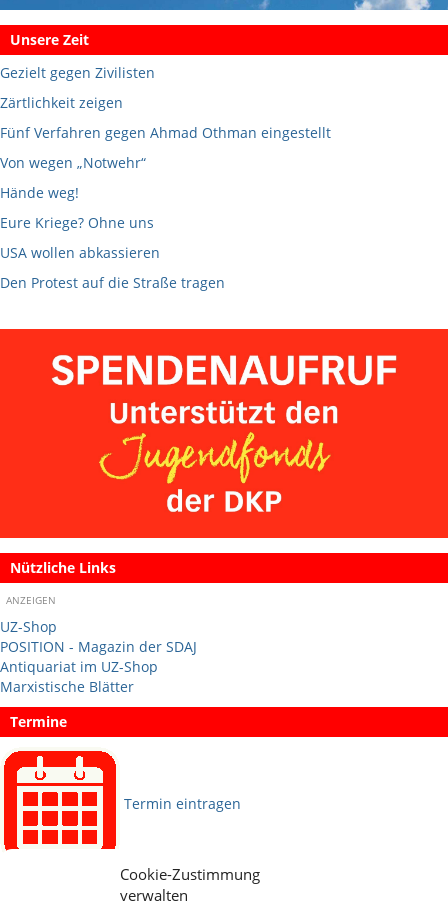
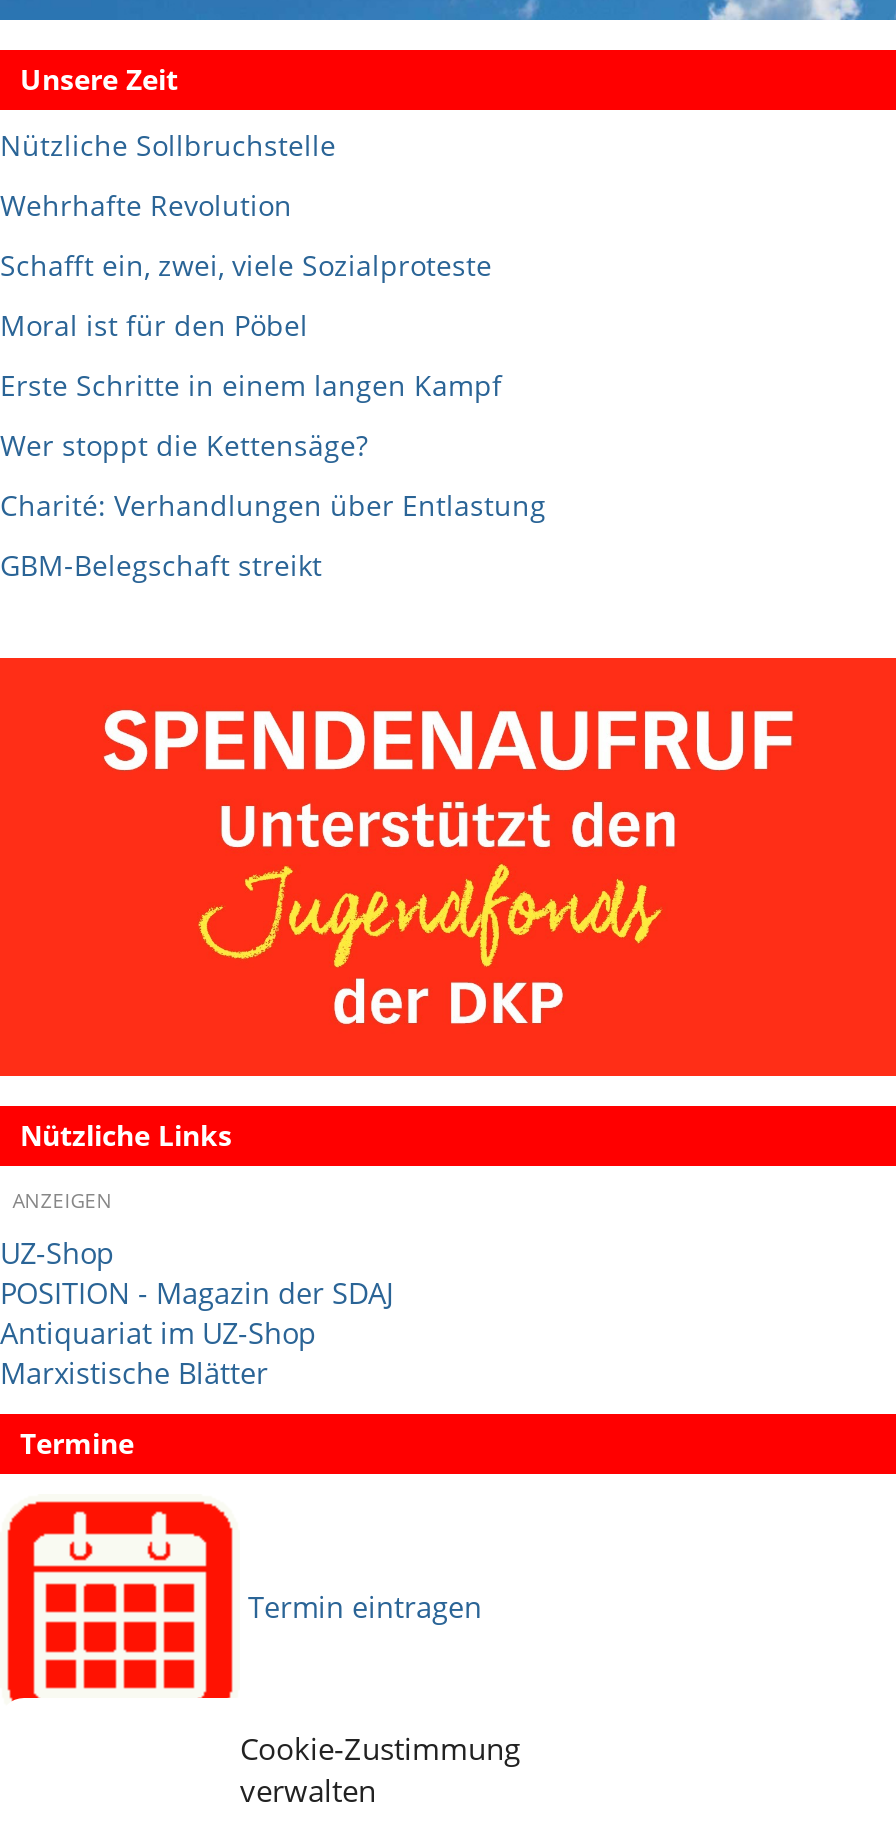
[0,63,155,82] Gezielt gegen Zivilisten -> [0,125,336,163] Nützliche Sollbruchstelle
[0,93,123,112] Zärtlichkeit zeigen -> [0,185,292,223] Wehrhafte Revolution
[0,123,331,142] Fünf Verfahren gegen Ahmad Othman eingestellt -> [0,245,492,283] Schafft ein, zwei, viele Sozialproteste
[0,153,146,172] Von wegen „Notwehr“ -> [0,305,308,343] Moral ist für den Pöbel
[0,183,79,202] Hände weg! -> [0,365,502,403] Erste Schritte in einem langen Kampf
[0,213,154,232] Eure Kriege? Ohne uns -> [0,425,368,463] Wer stoppt die Kettensäge?
[0,243,160,262] USA wollen abkassieren -> [0,485,546,523] Charité: Verhandlungen über Entlastung
[0,273,225,292] Den Protest auf die Straße tragen -> [0,545,322,583] GBM-Belegschaft streikt

